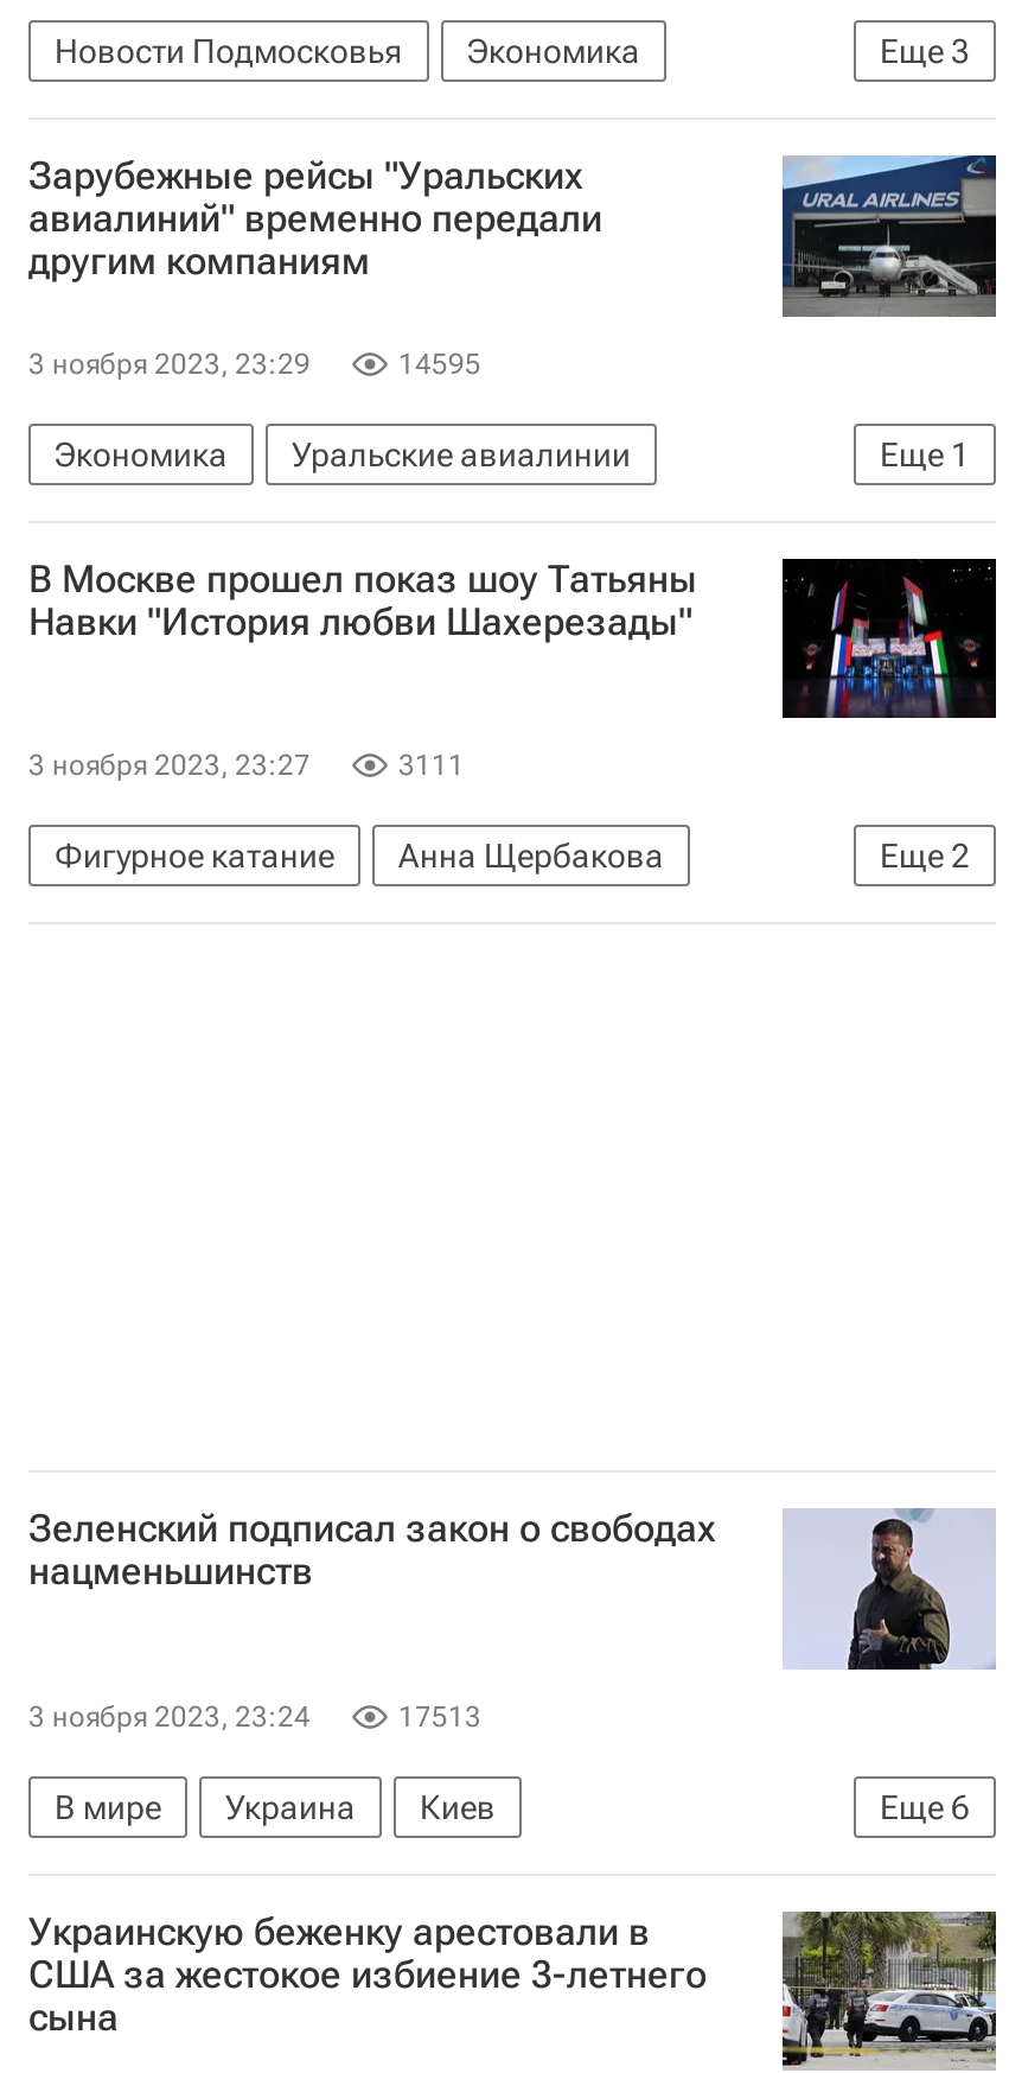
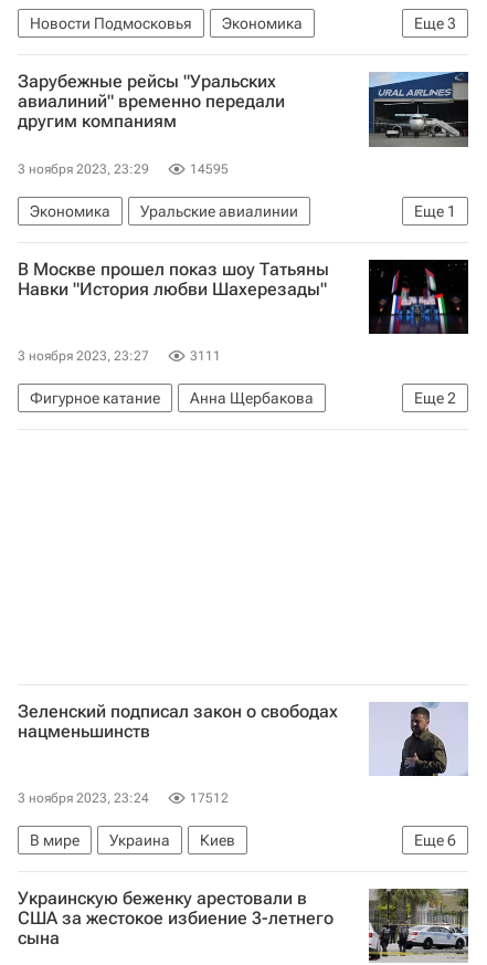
[398,1699,481,1732] 17513 -> [190,790,229,806] 17512

